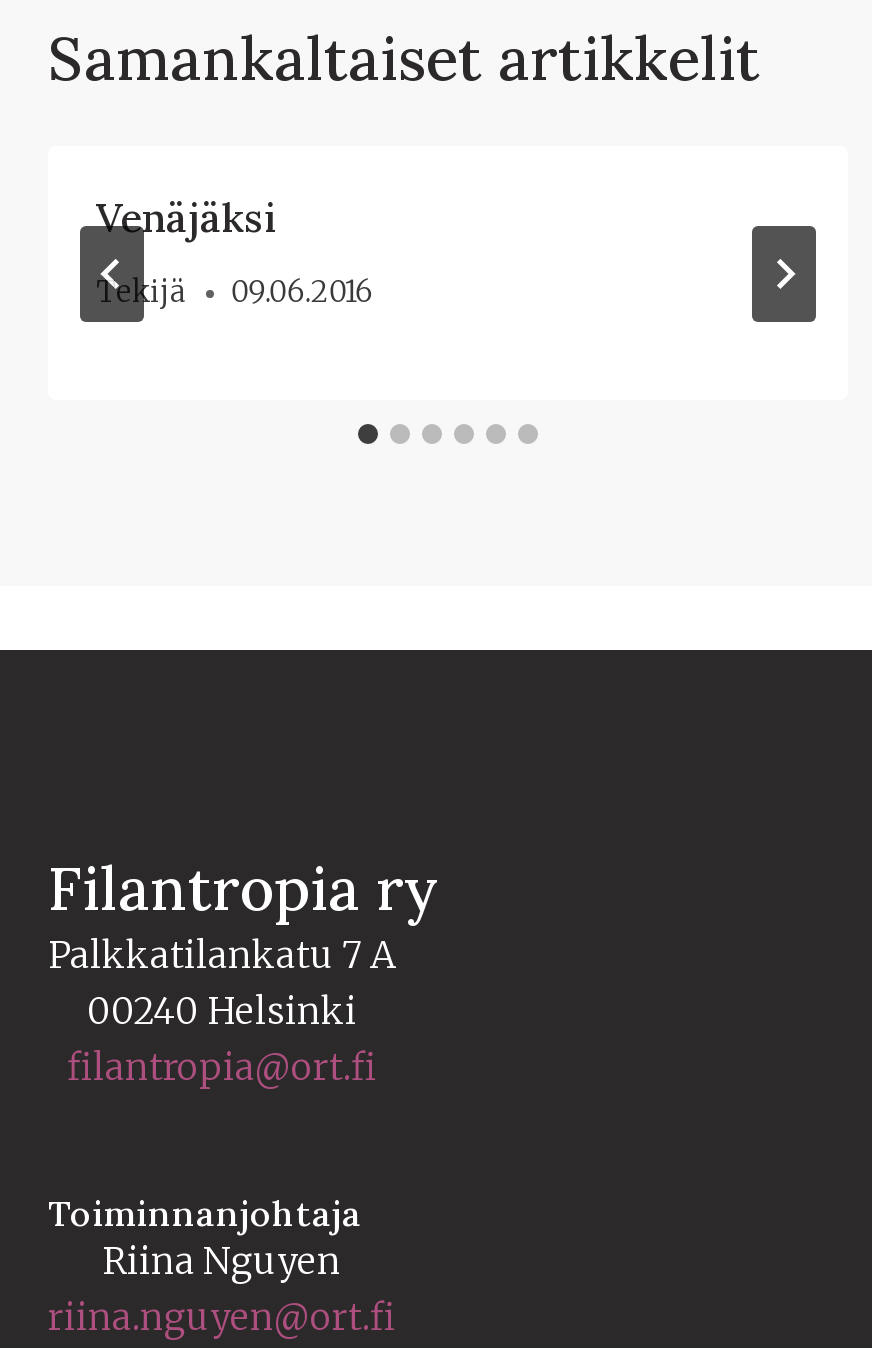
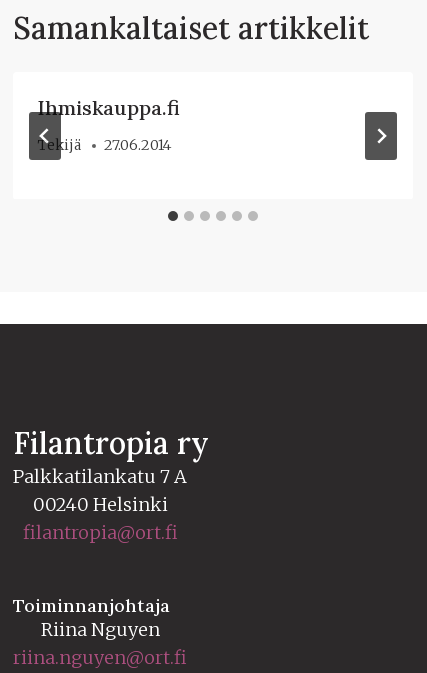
[96,192,276,242] Venäjäksi -> [37,95,180,120] Ihmiskauppa.fi
[230,275,372,311] 09.06.2016 -> [104,136,171,154] 27.06.2014

